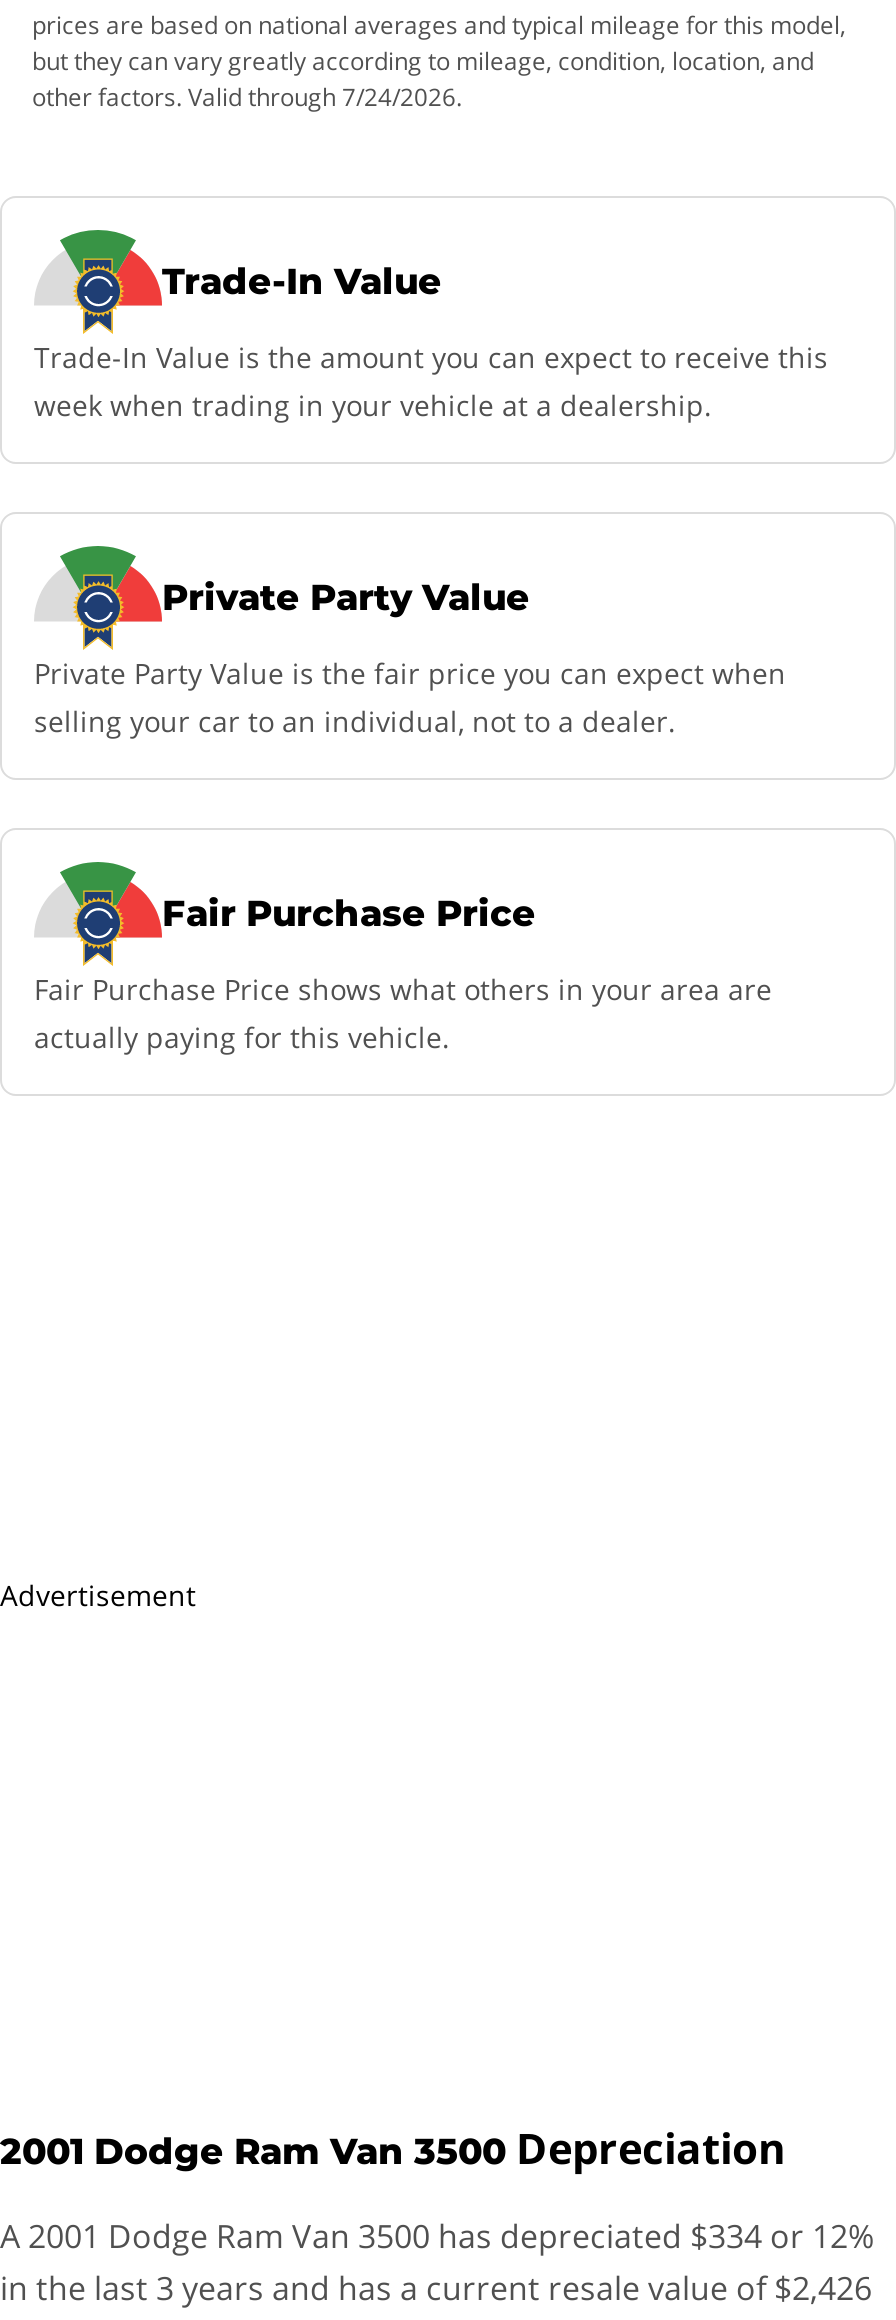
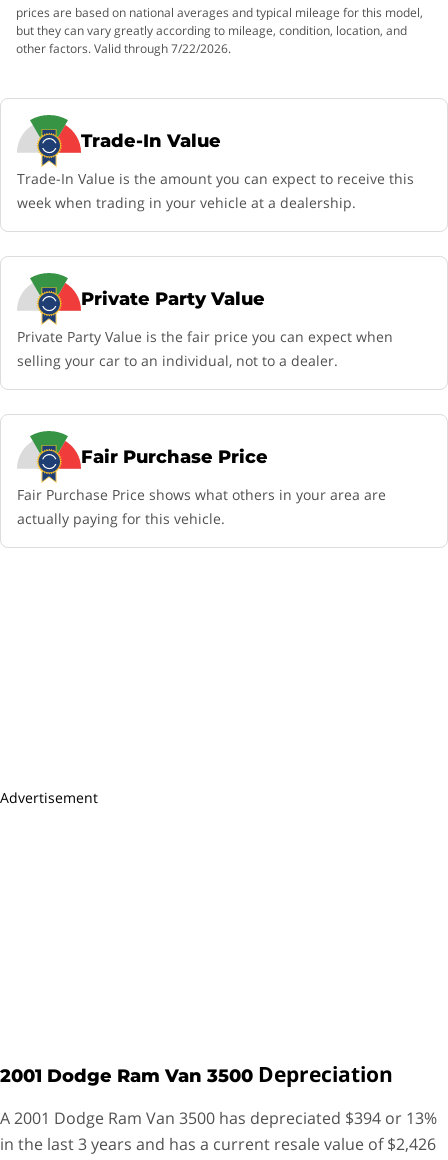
[32,80,462,114] other factors. Valid through 7/24/2026. -> [16,40,231,57] other factors. Valid through 7/22/2026.
[0,2214,874,2258] A 2001 Dodge Ram Van 3500 has depreciated $334 or 12% -> [0,1107,437,1129] A 2001 Dodge Ram Van 3500 has depreciated $394 or 13%

